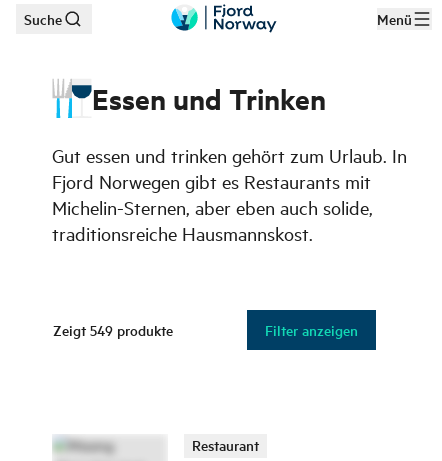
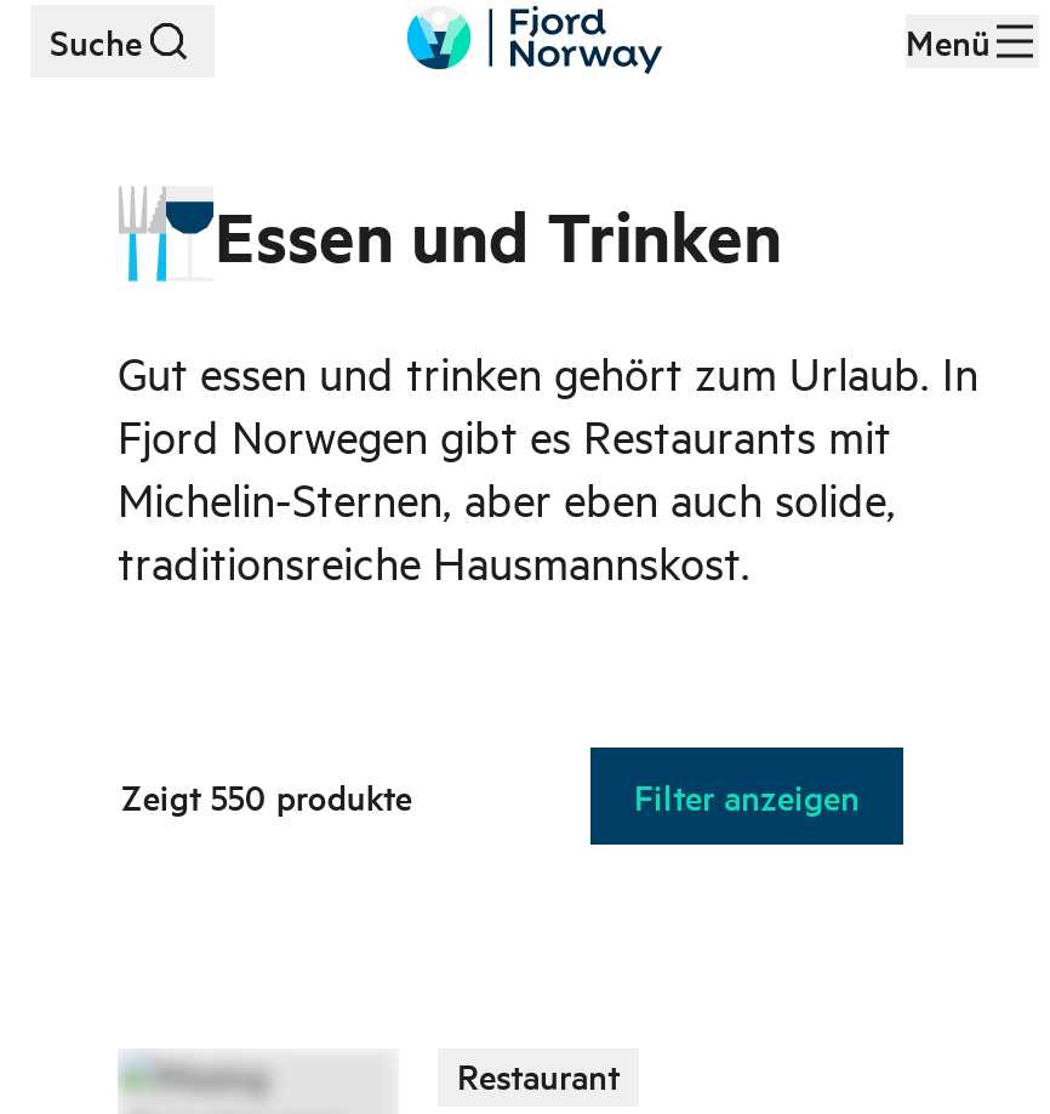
[53,320,173,340] Zeigt 549 produkte -> [121,772,412,820] Zeigt 550 produkte

